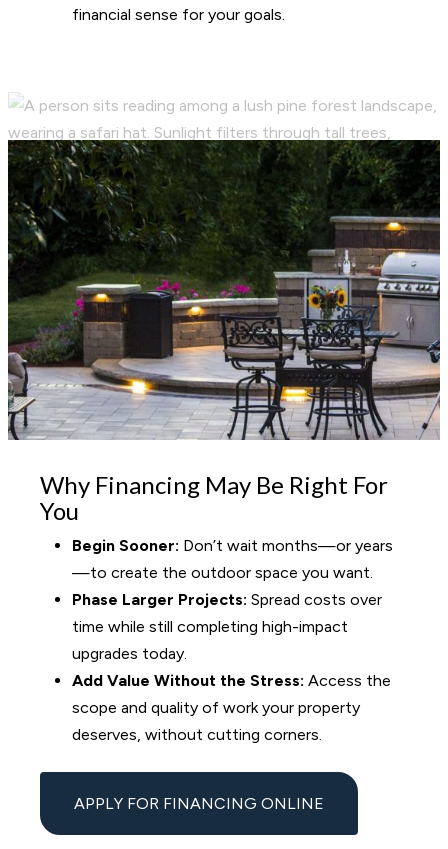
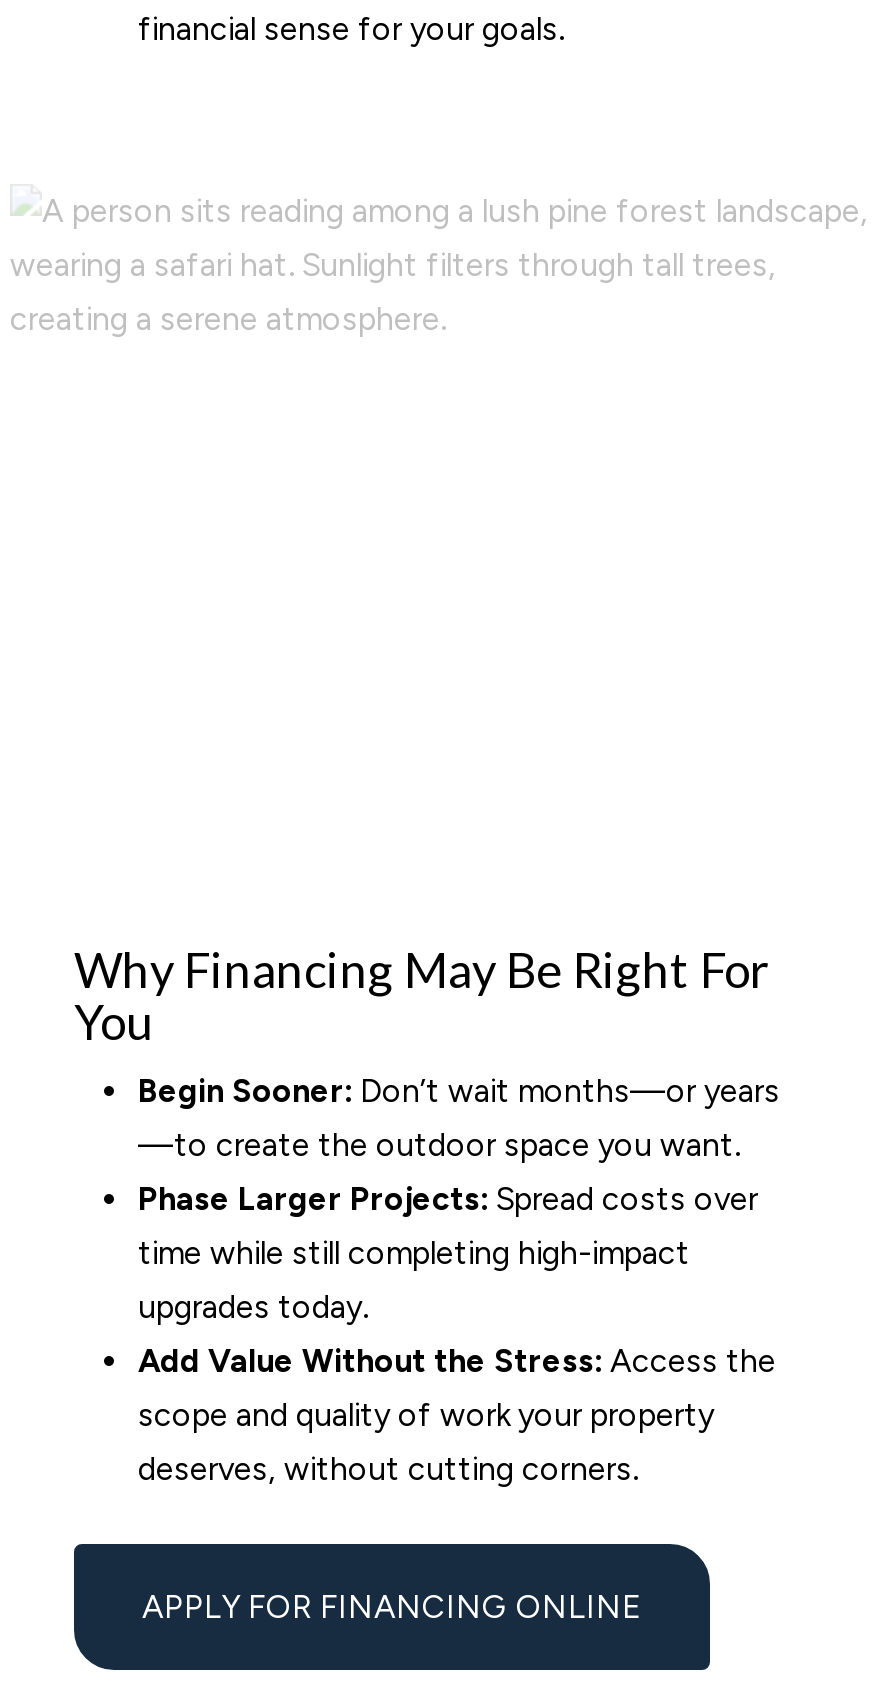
[7,139,441,441] [image] -> none

